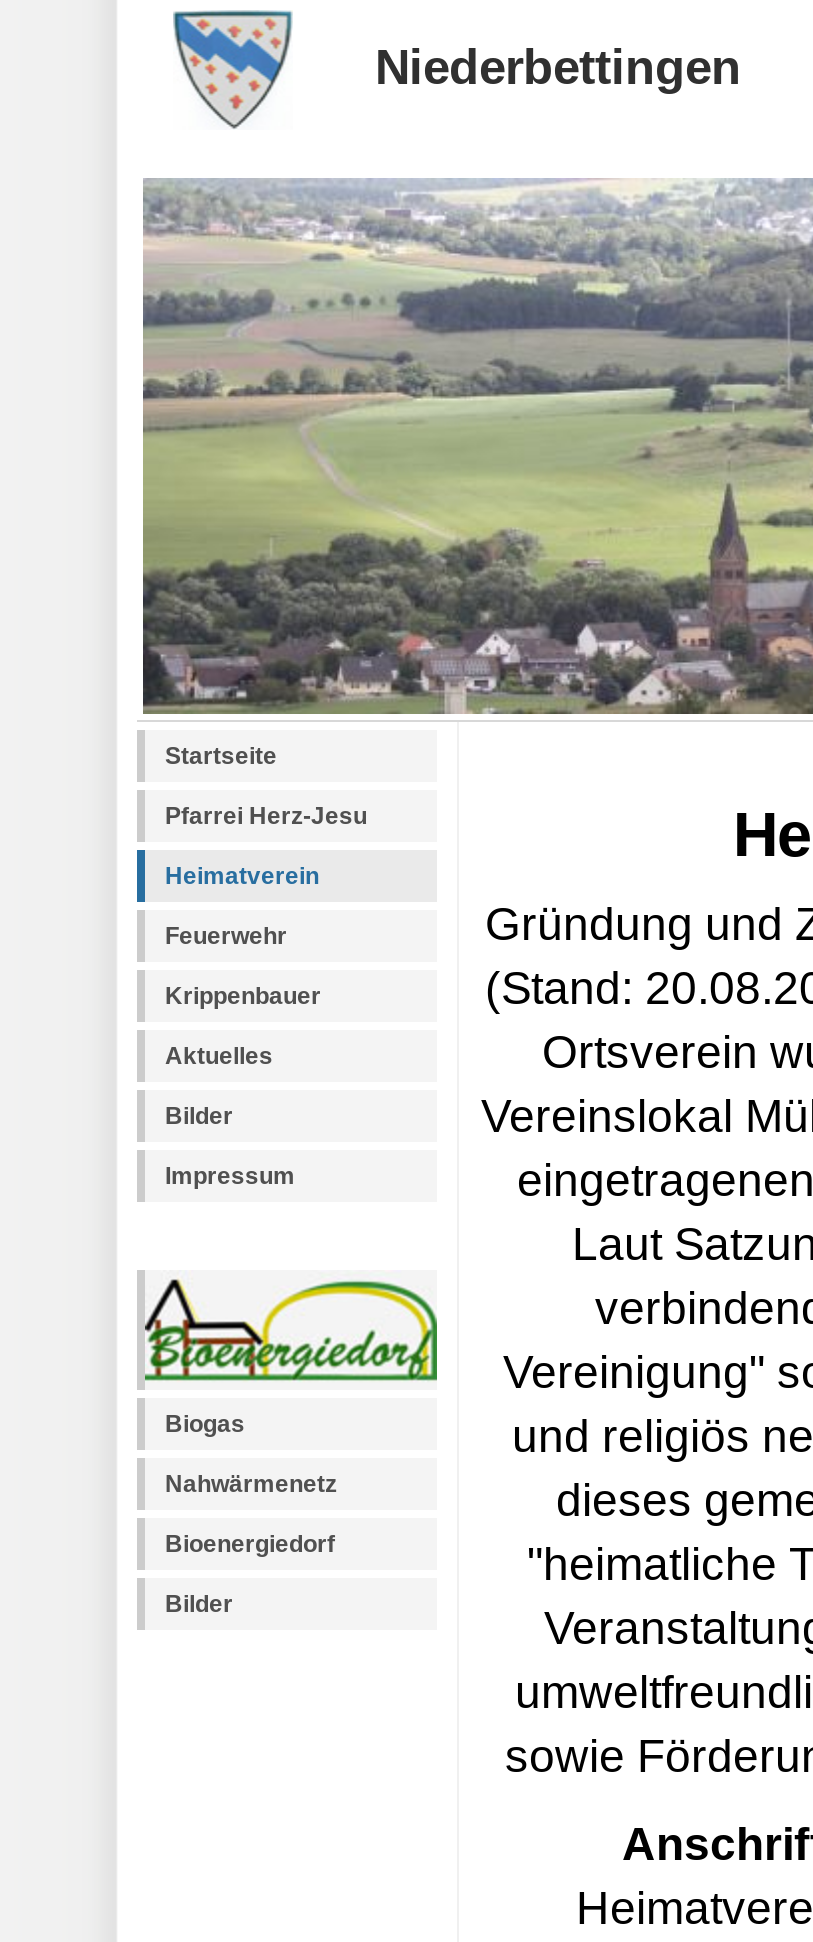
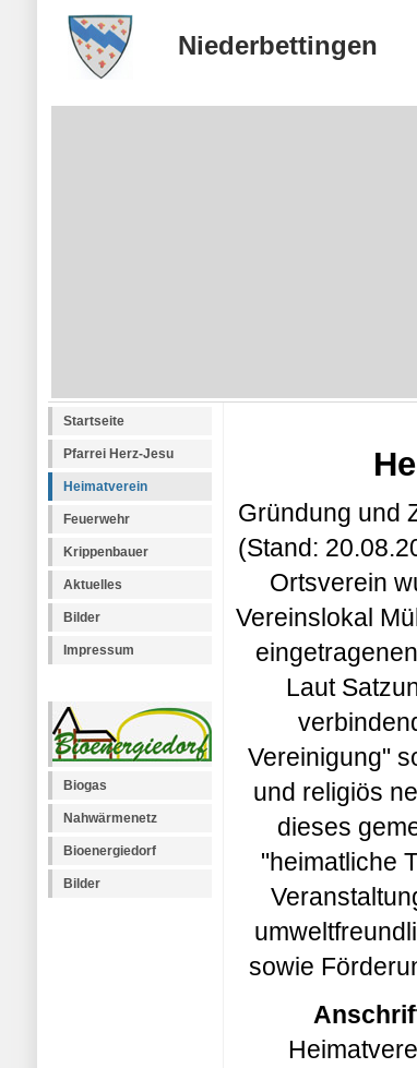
[141,178,807,716] [image] -> none

